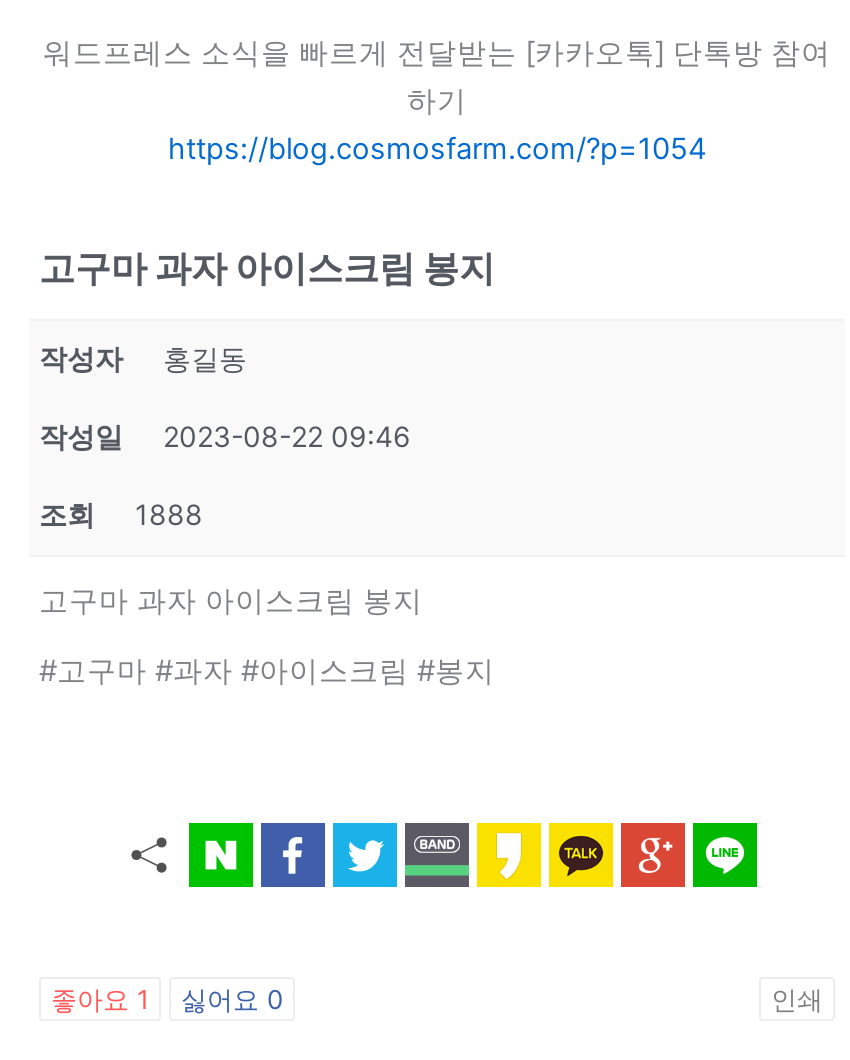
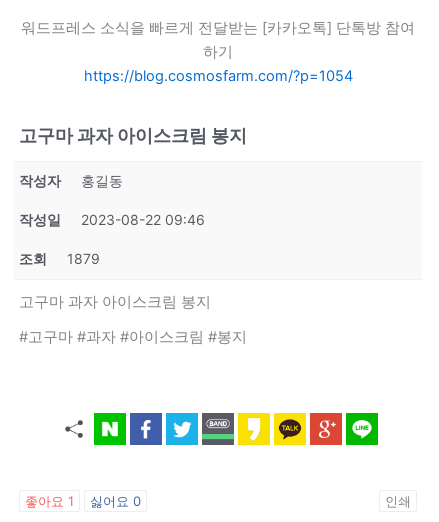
[39,497,203,531] 조회 1888 -> [19,250,100,267] 조회 1879

